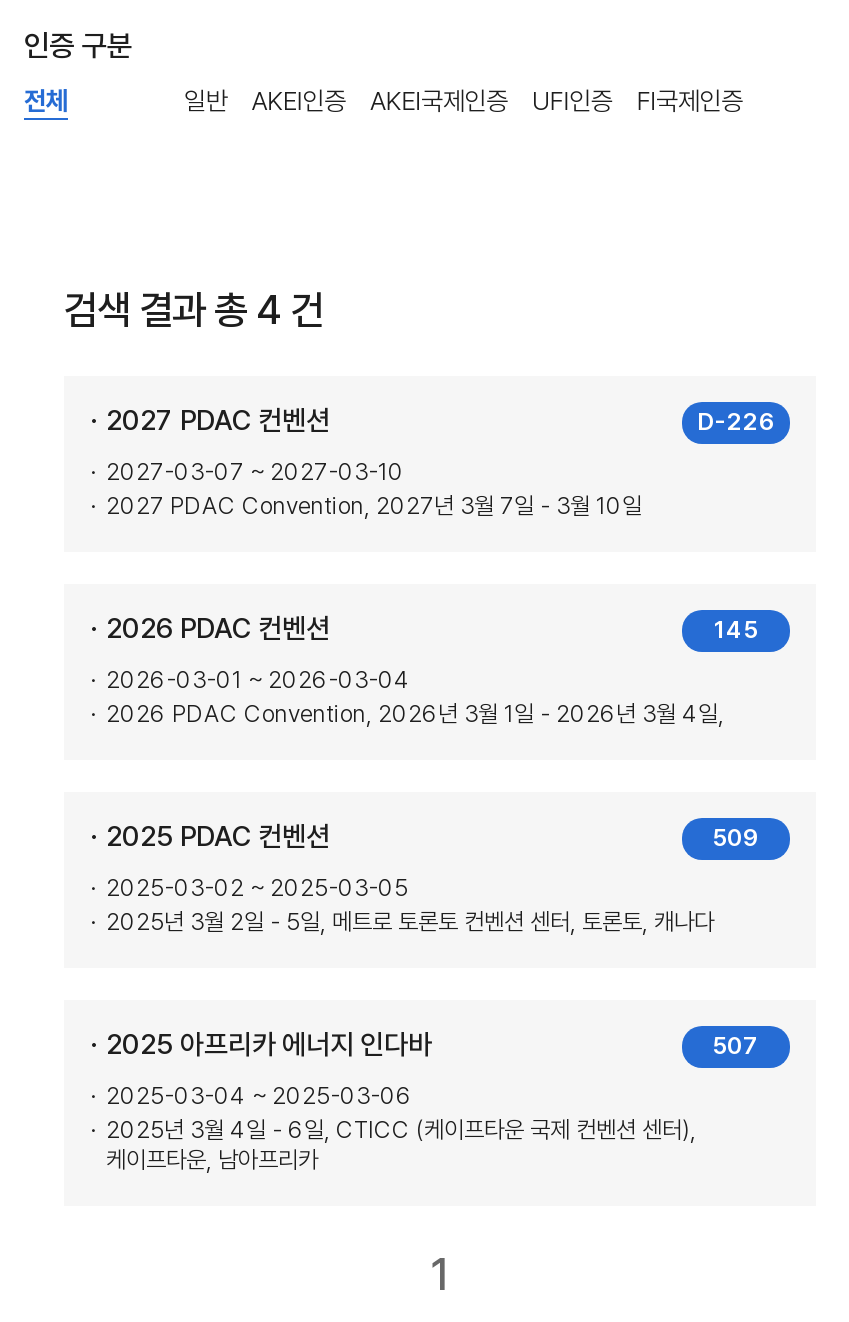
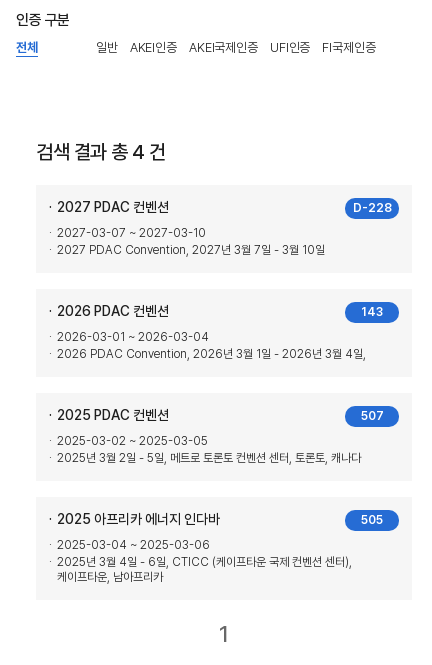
[697,408,775,436] D-226 -> [352,201,391,215] D-228
[714,616,758,644] 145 -> [361,305,383,319] 143
[713,824,759,852] 509 -> [360,409,383,423] 507
[713,1032,759,1060] 507 -> [361,513,383,527] 505

